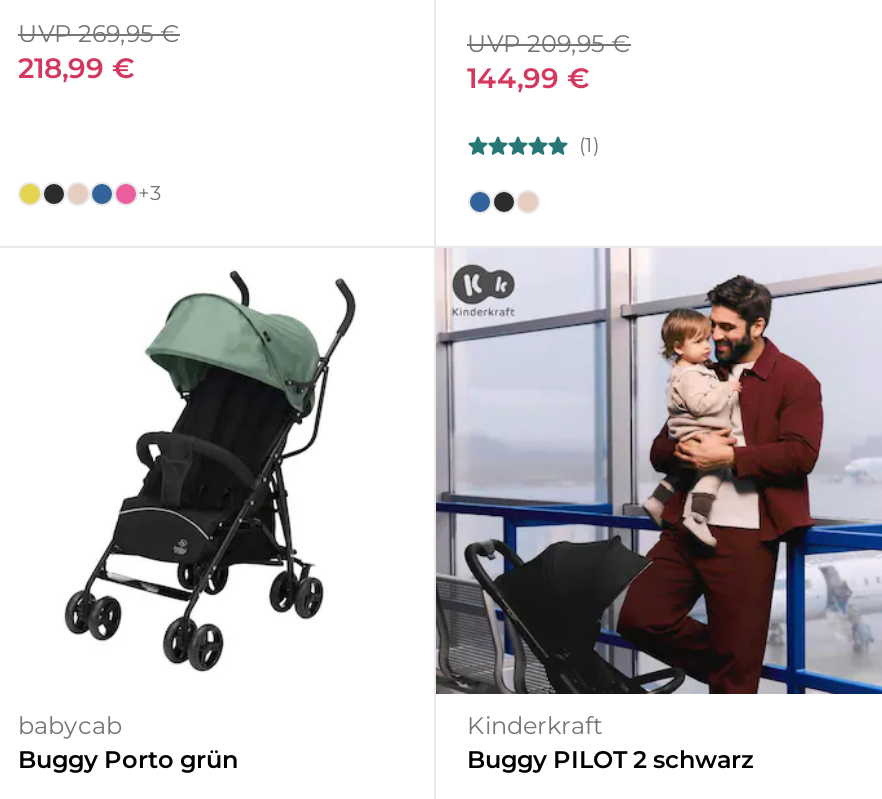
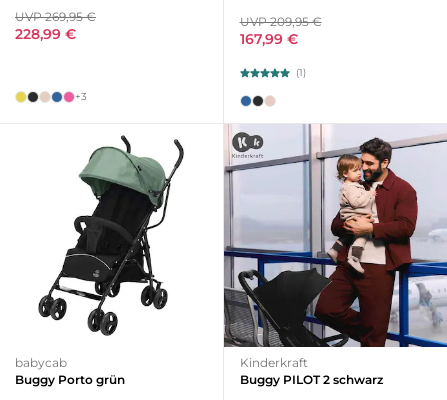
[18,51,134,87] 218,99 € -> [15,25,76,43] 228,99 €
[467,60,589,96] 144,99 € -> [239,30,297,48] 167,99 €

